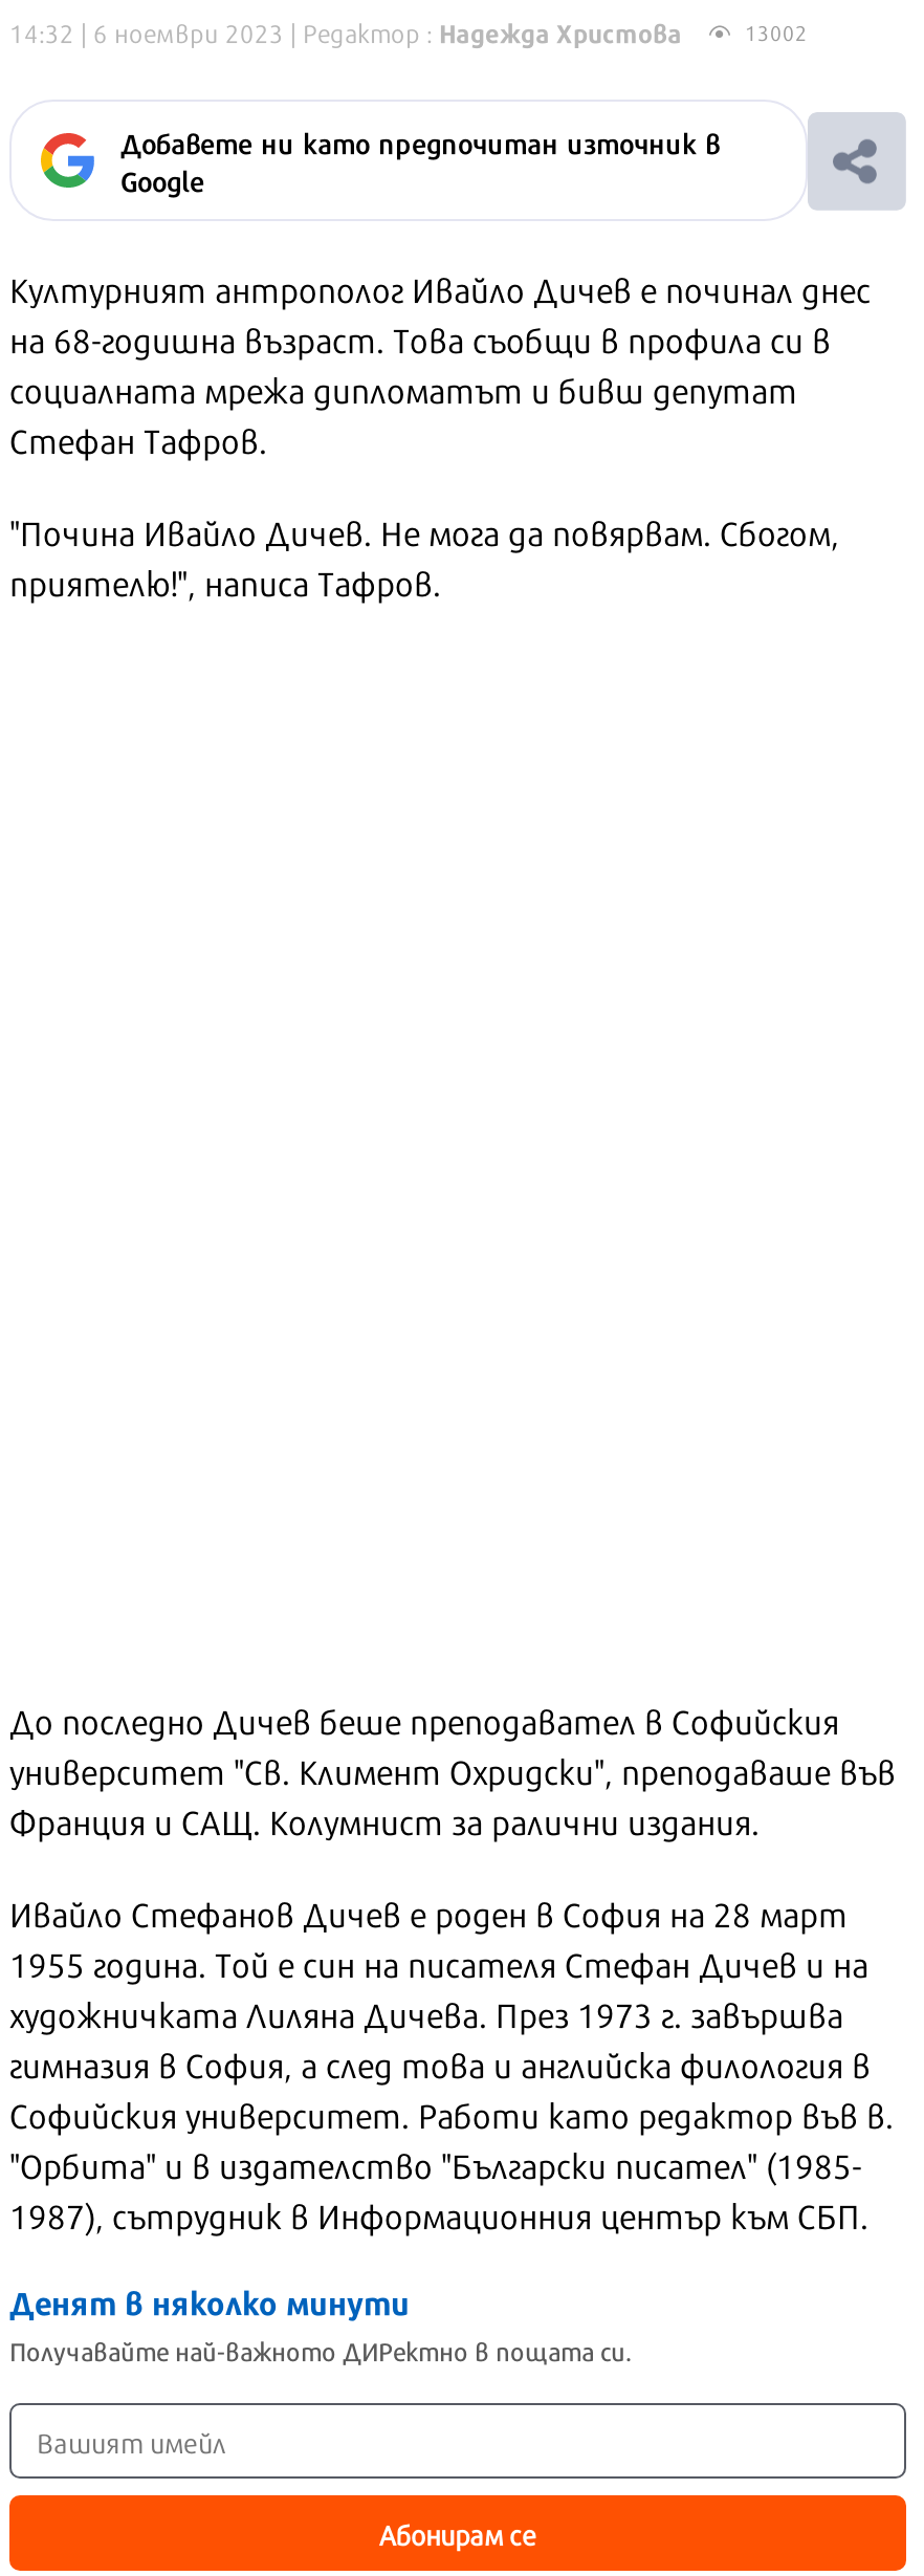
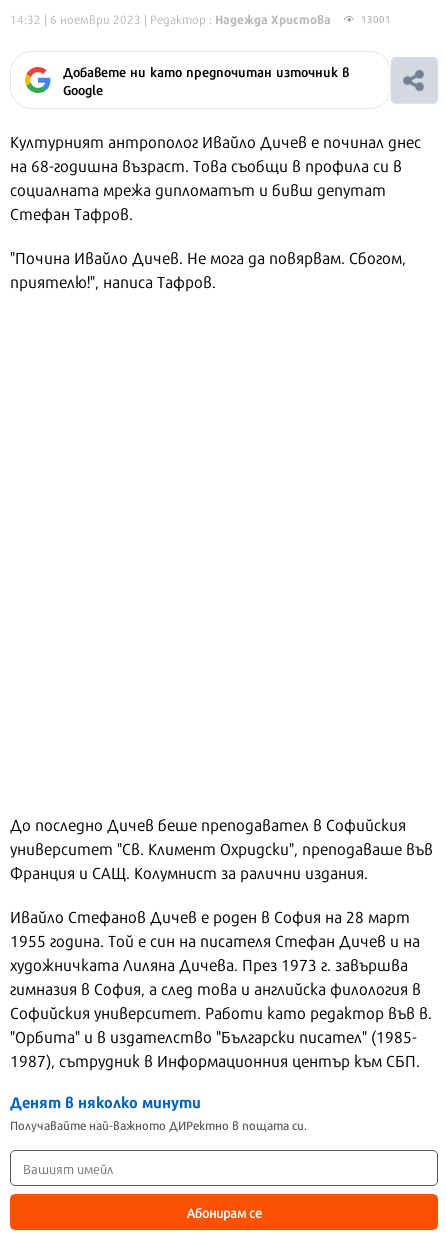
[745,16,808,47] 13002 -> [361,11,391,26] 13001

